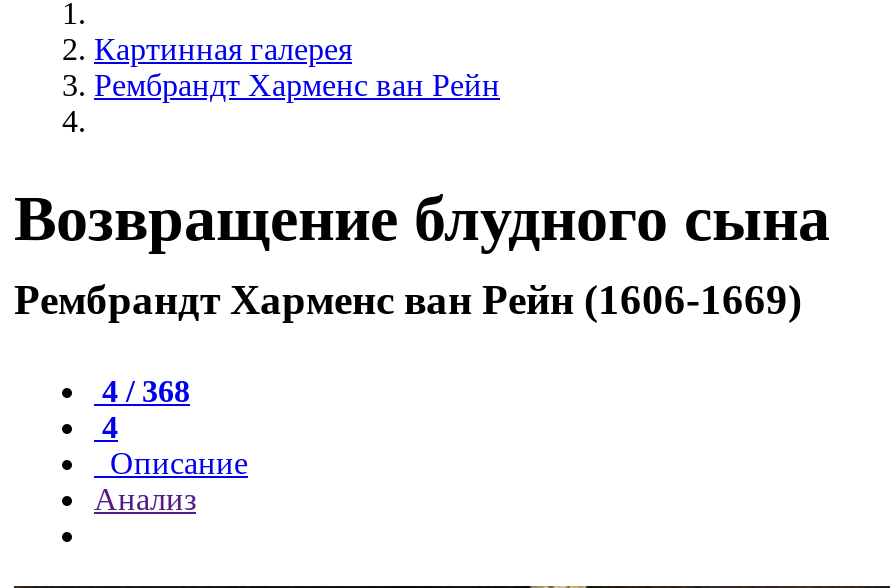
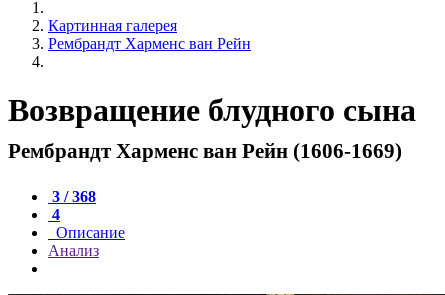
[102,374,190,408] 4 / 368 -> [52,188,96,205] 3 / 368

